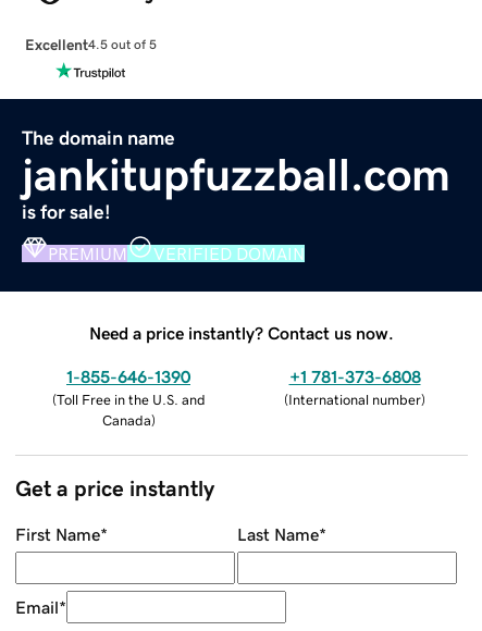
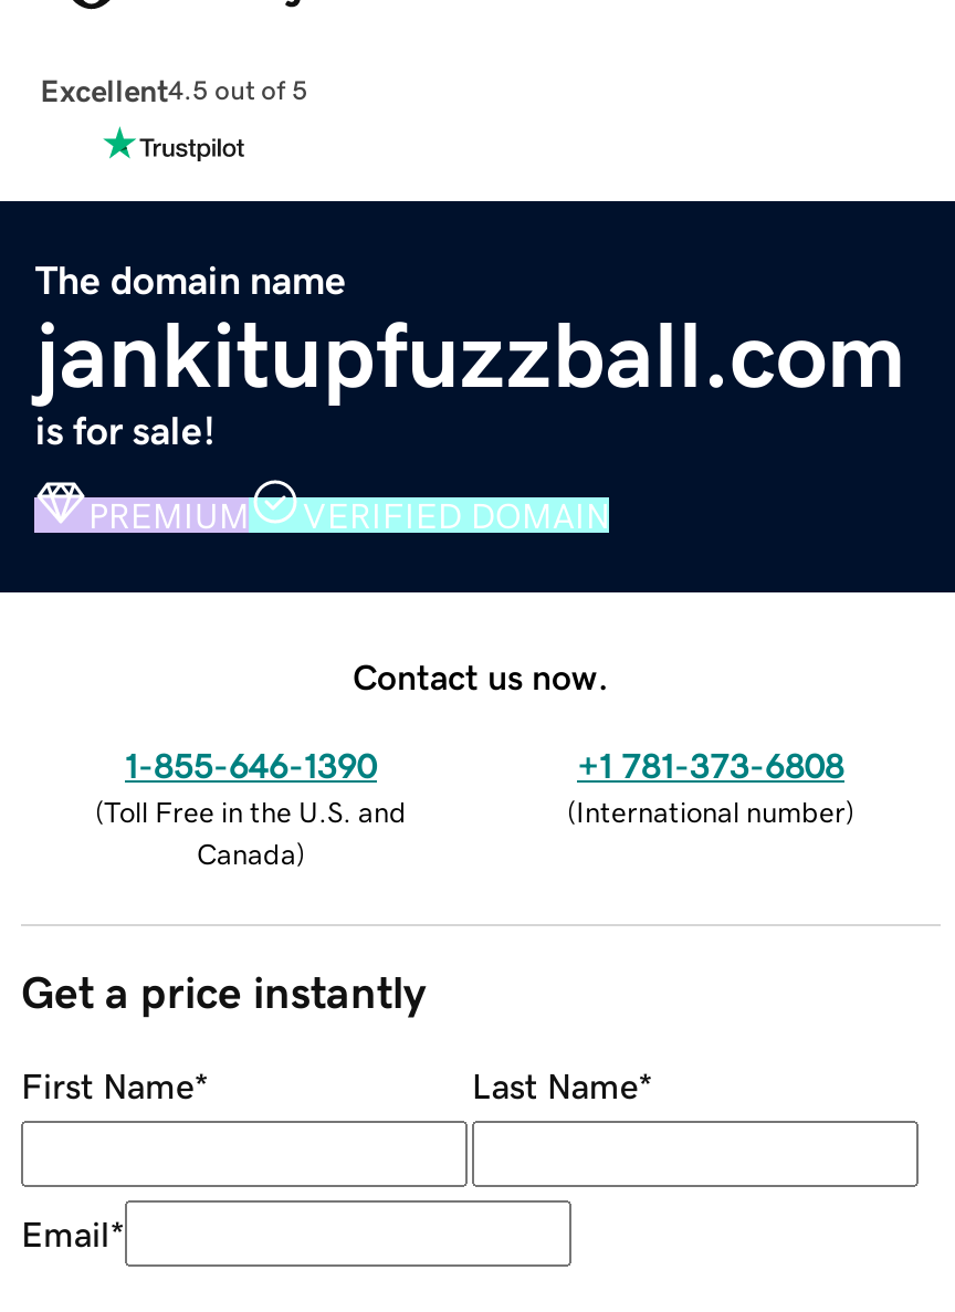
[89,324,394,341] Need a price instantly? Contact us now. -> [353,658,609,693] Contact us now.

